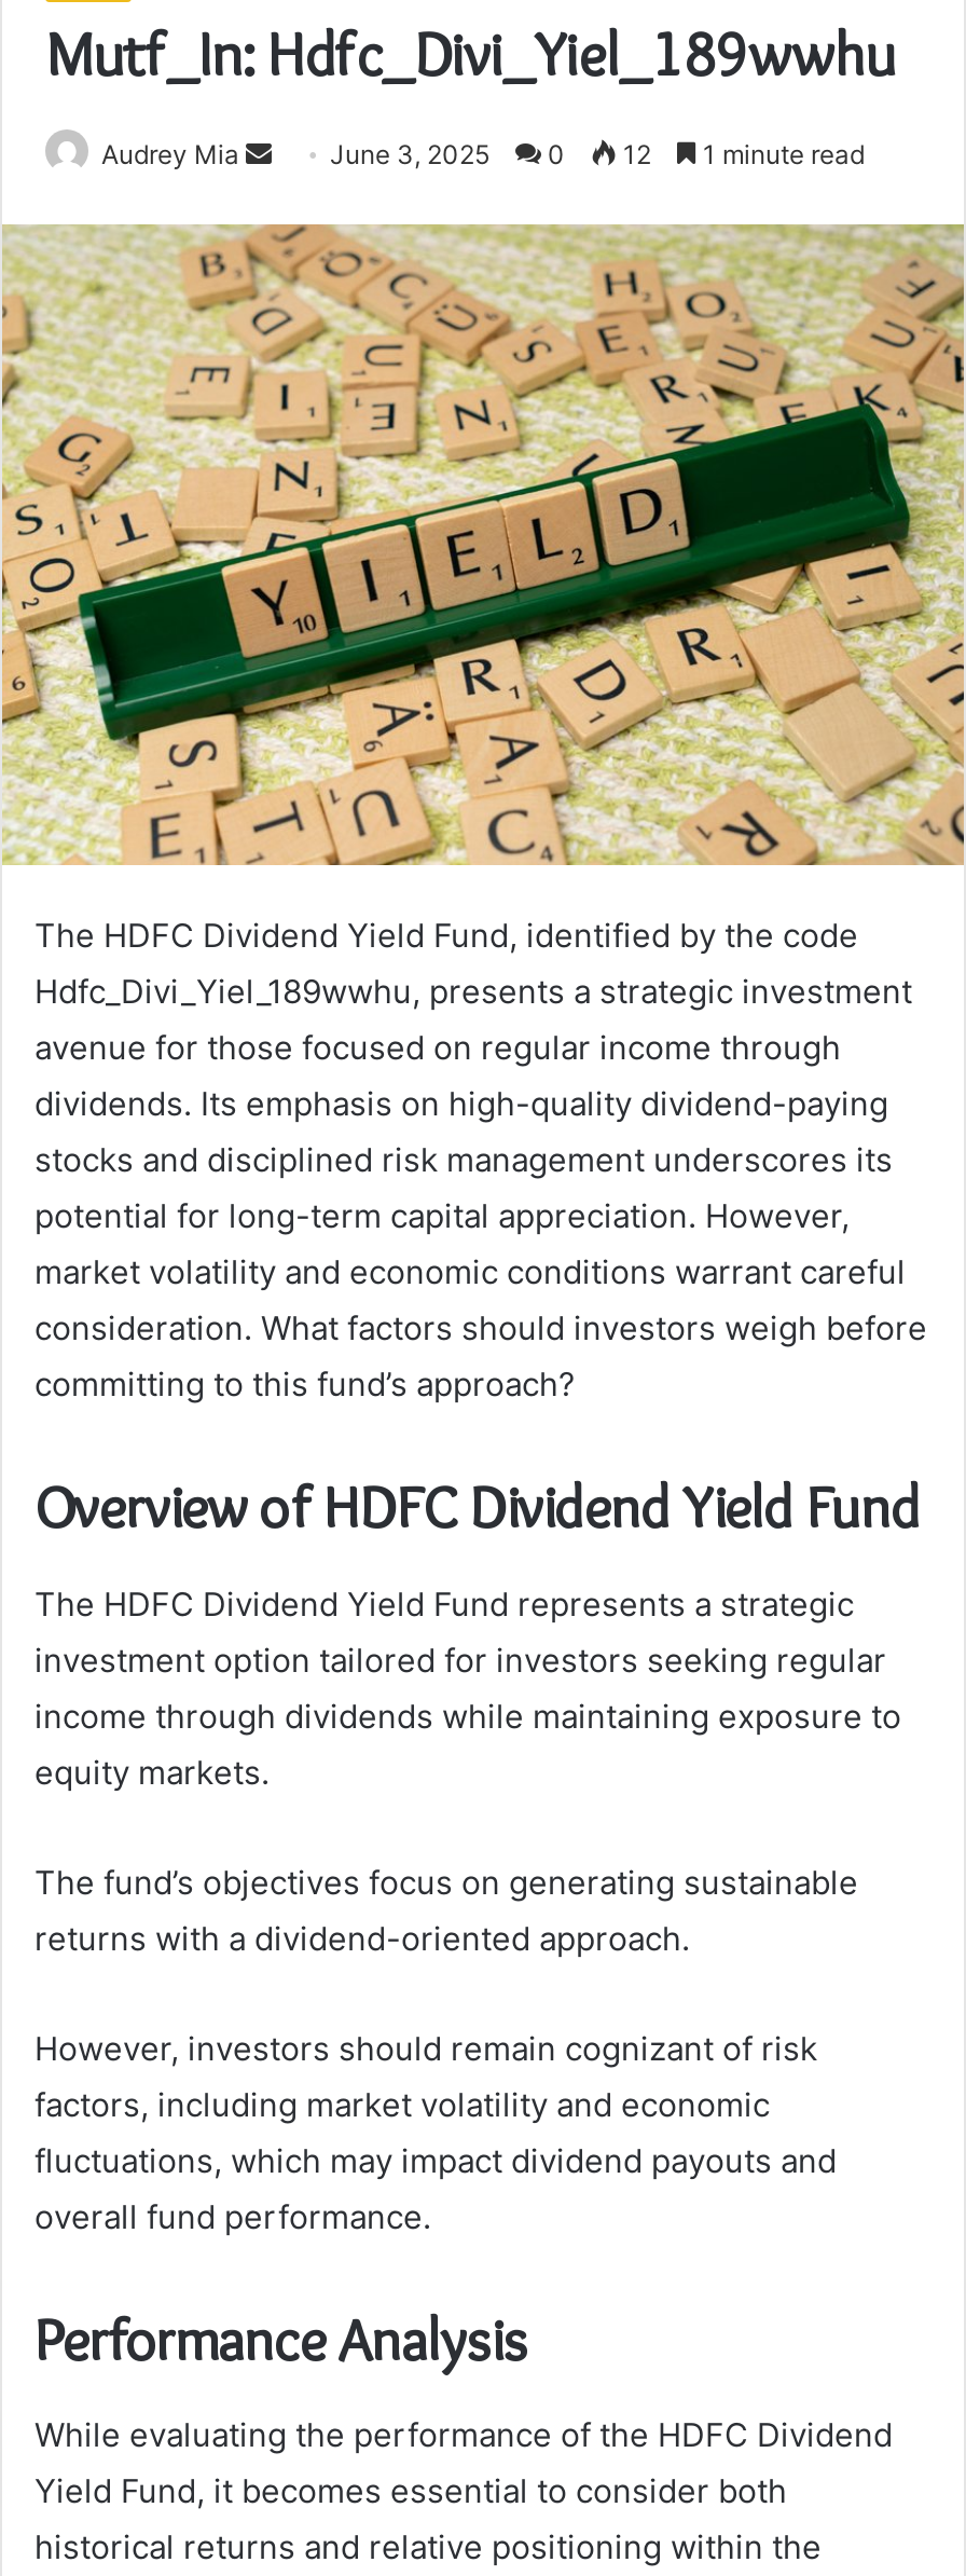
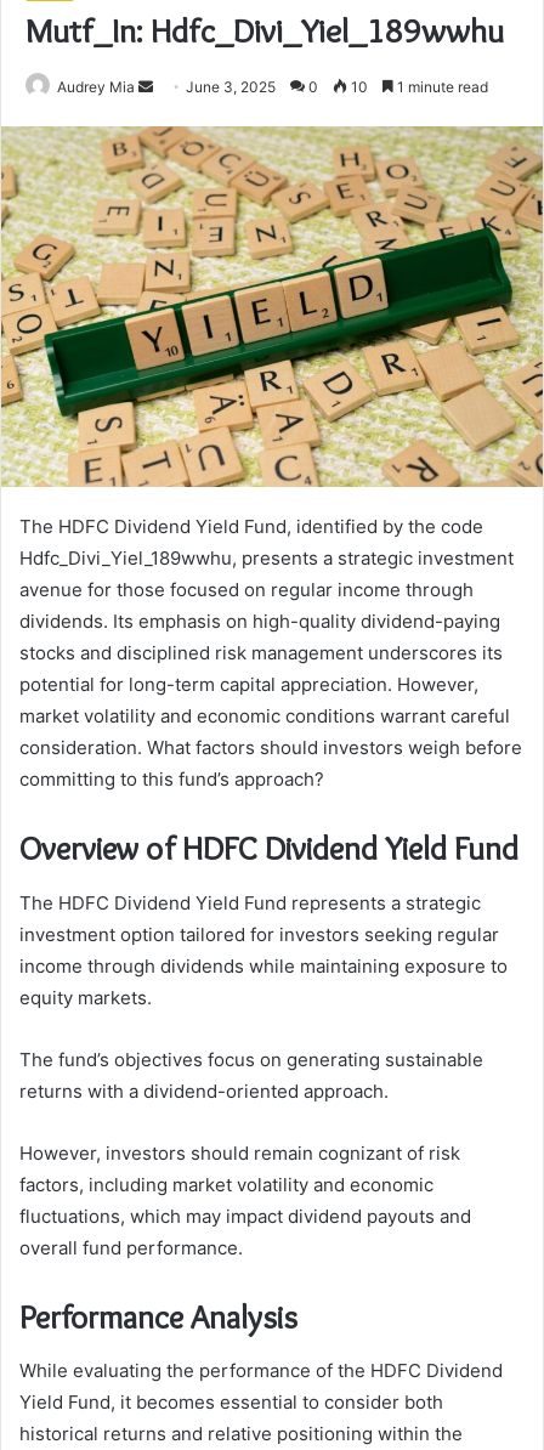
[617,138,651,170] 12 -> [347,77,368,96] 10

